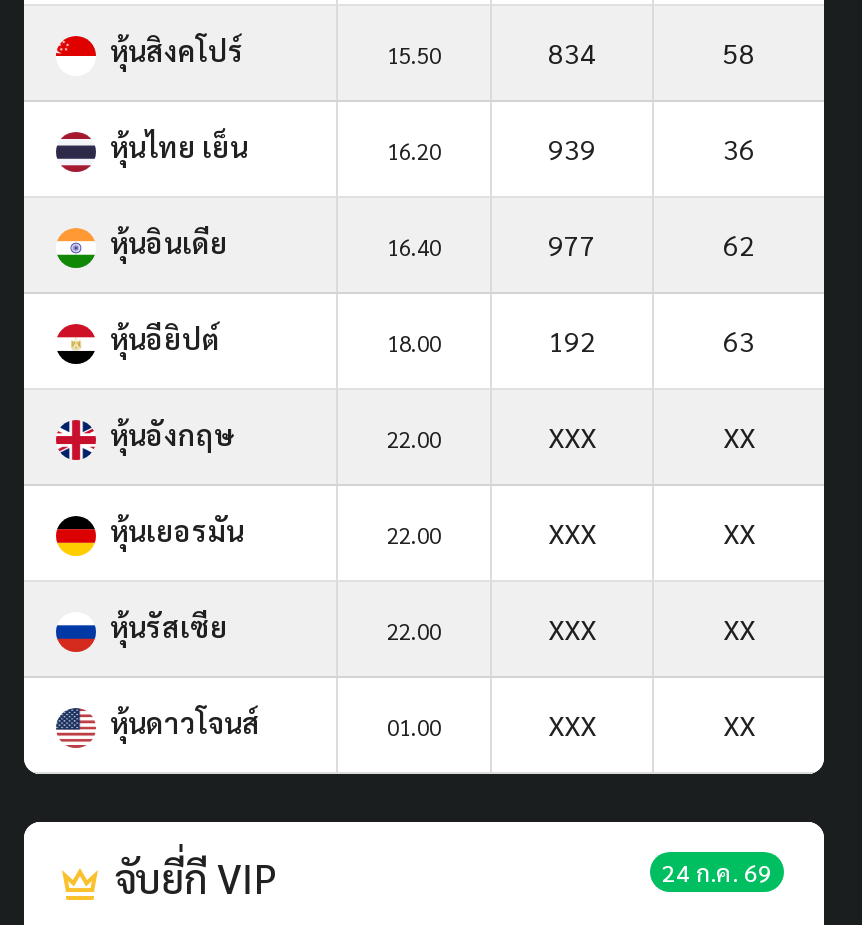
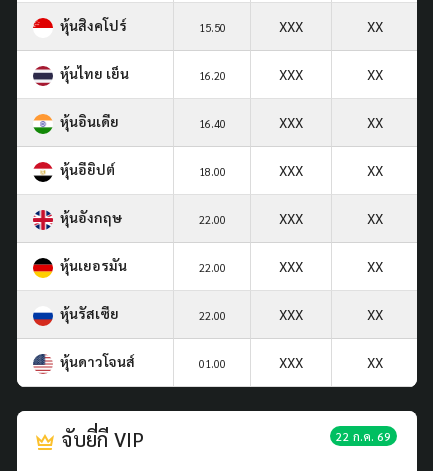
[548,34,755,70] 834 | 58 -> [279,17,382,35] XXX | XX
[548,130,755,166] 939 | 36 -> [279,65,382,83] XXX | XX
[548,226,755,262] 977 | 62 -> [279,113,382,131] XXX | XX
[548,322,755,358] 192 | 63 -> [279,161,382,179] XXX | XX
[662,856,772,888] 24 ก.ค. 69 -> [336,428,391,444] 22 ก.ค. 69

